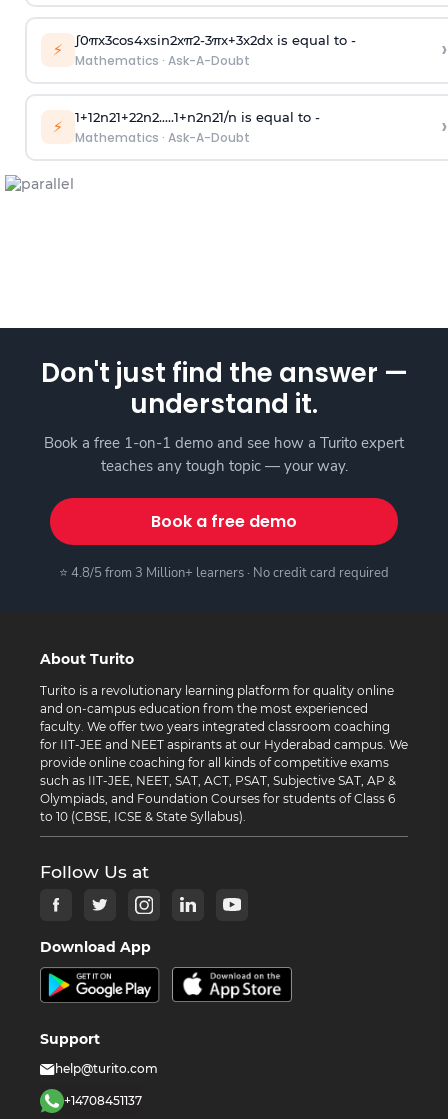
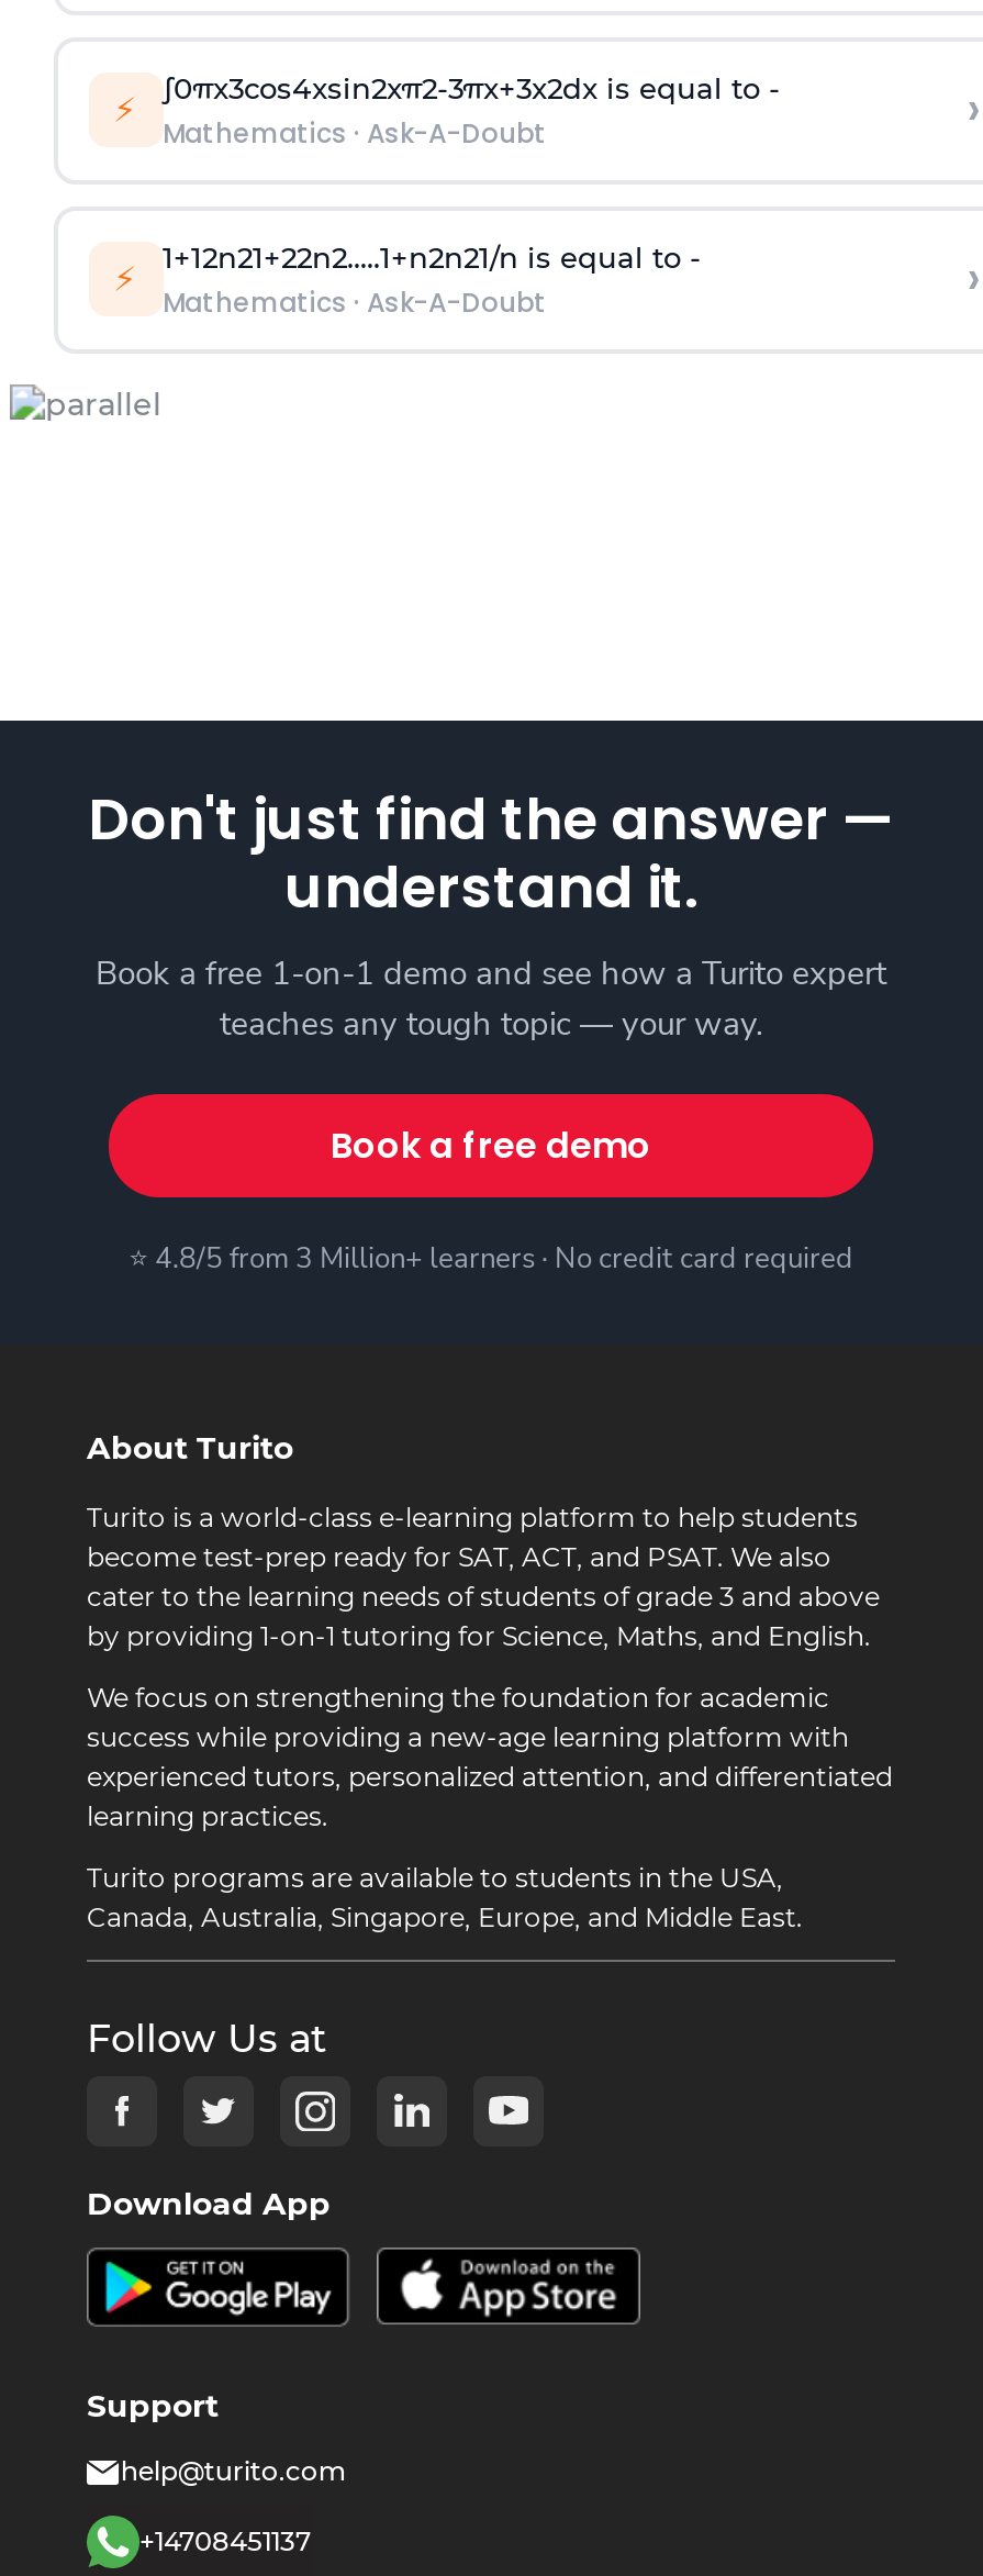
[40,683,408,824] Turito is a revolutionary learning platform for quality online | and on-campus education from the most experienced | faculty. We offer two years integrated classroom coaching | for IIT-JEE and NEET aspirants at our Hyderabad campus. We | provide online coaching for all kinds of competitive exams | such as IIT-JEE, NEET, SAT, ACT, PSAT, Subjective SAT, AP & | Olympiads, and Foundation Courses for students of Class 6 | to 10 (CBSE, ICSE & State Syllabus). -> [87,1500,893,1933] Turito is a world-class e-learning platform to help students | become test-prep ready for SAT, ACT, and PSAT. We also | cater to the learning needs of students of grade 3 and above | by providing 1-on-1 tutoring for Science, Maths, and English. | We focus on strengthening the foundation for academic | success while providing a new-age learning platform with | experienced tutors, personalized attention, and differentiated | learning practices. | Turito programs are available to students in the USA, | Canada, Australia, Singapore, Europe, and Middle East.

